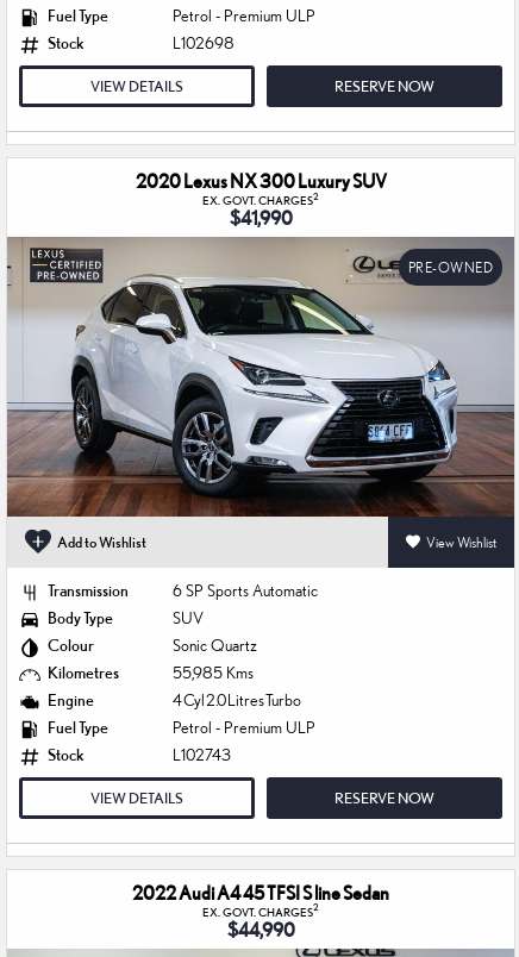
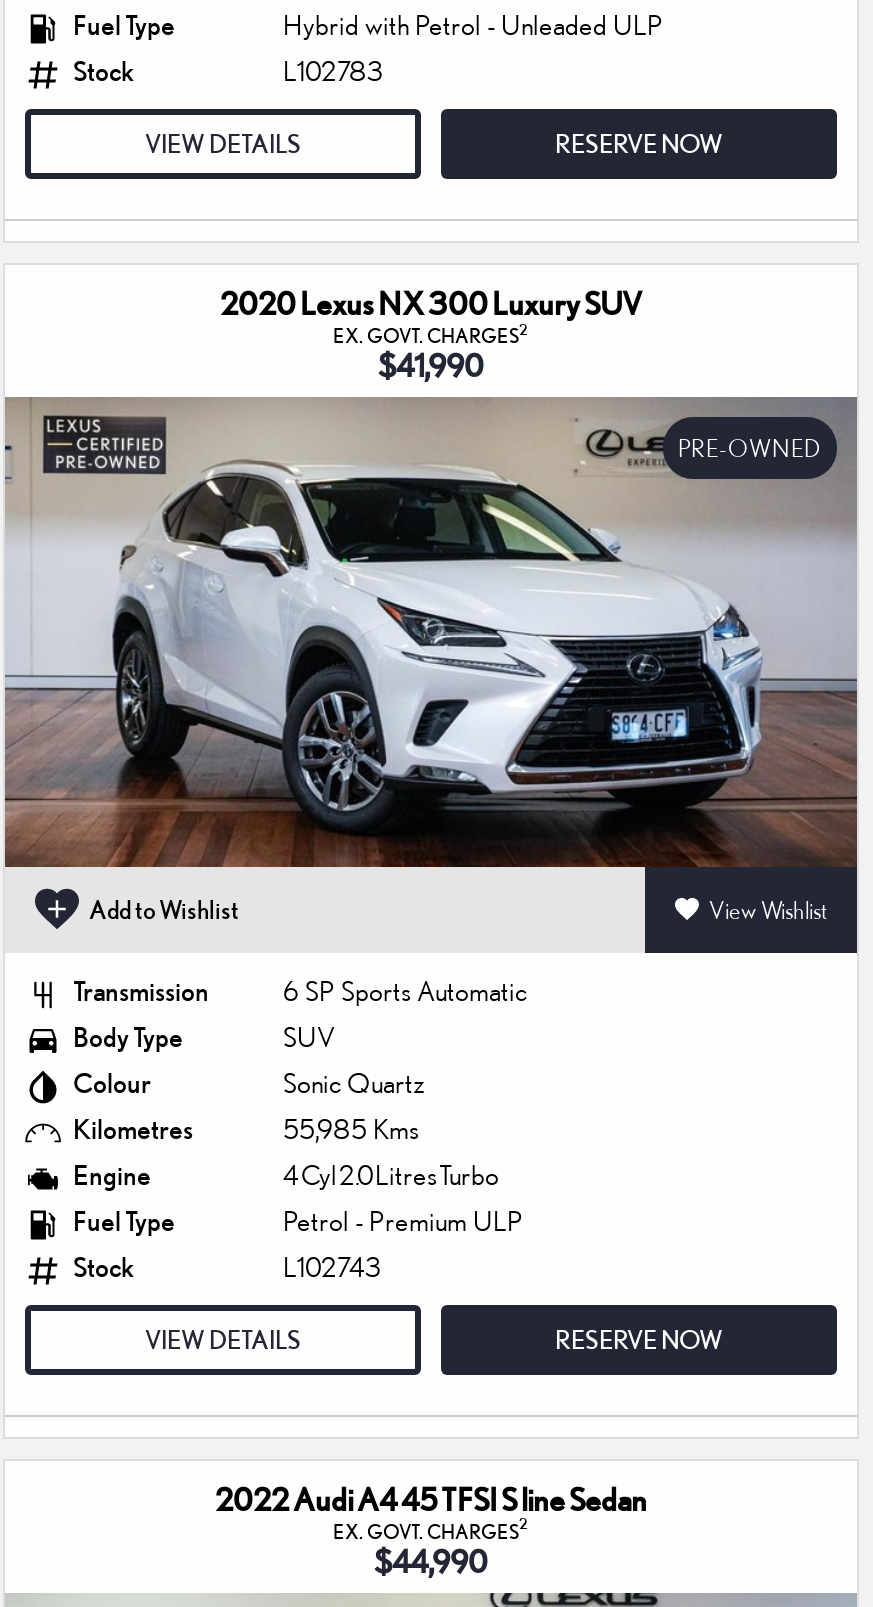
[173,6,315,25] Petrol - Premium ULP -> [283,10,663,42] Hybrid with Petrol - Unleaded ULP
[173,34,235,53] L102698 -> [283,56,383,88] L102783

